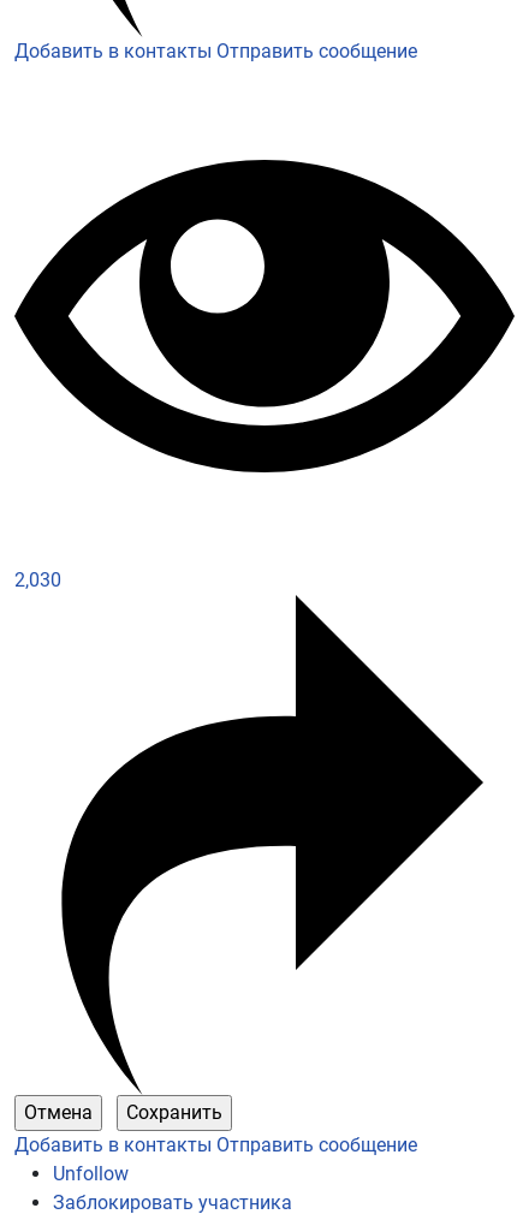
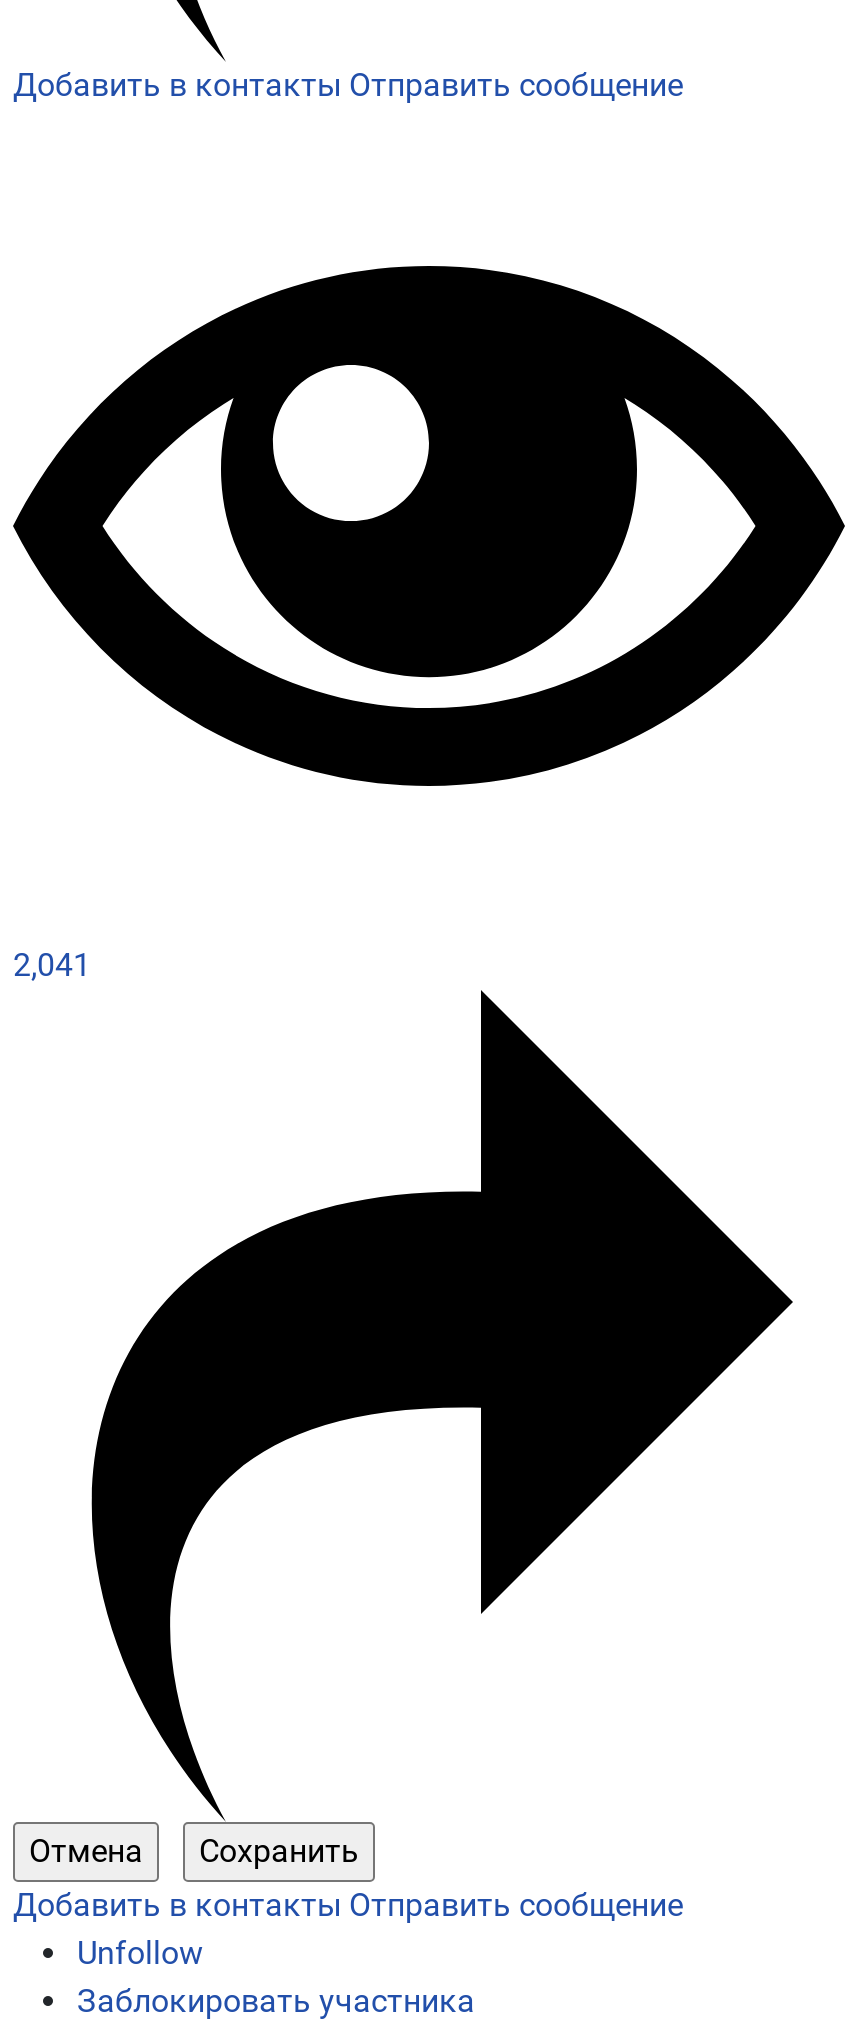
[14,568,61,591] 2,030 -> [13,946,91,984] 2,041

